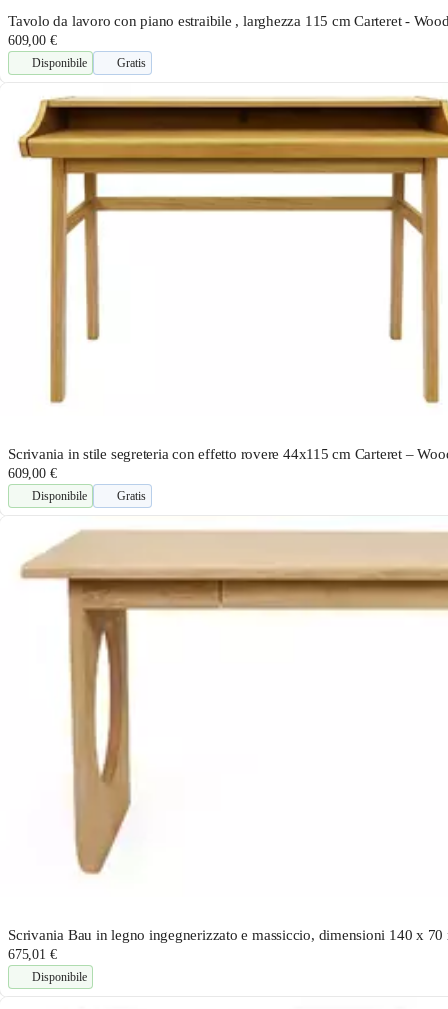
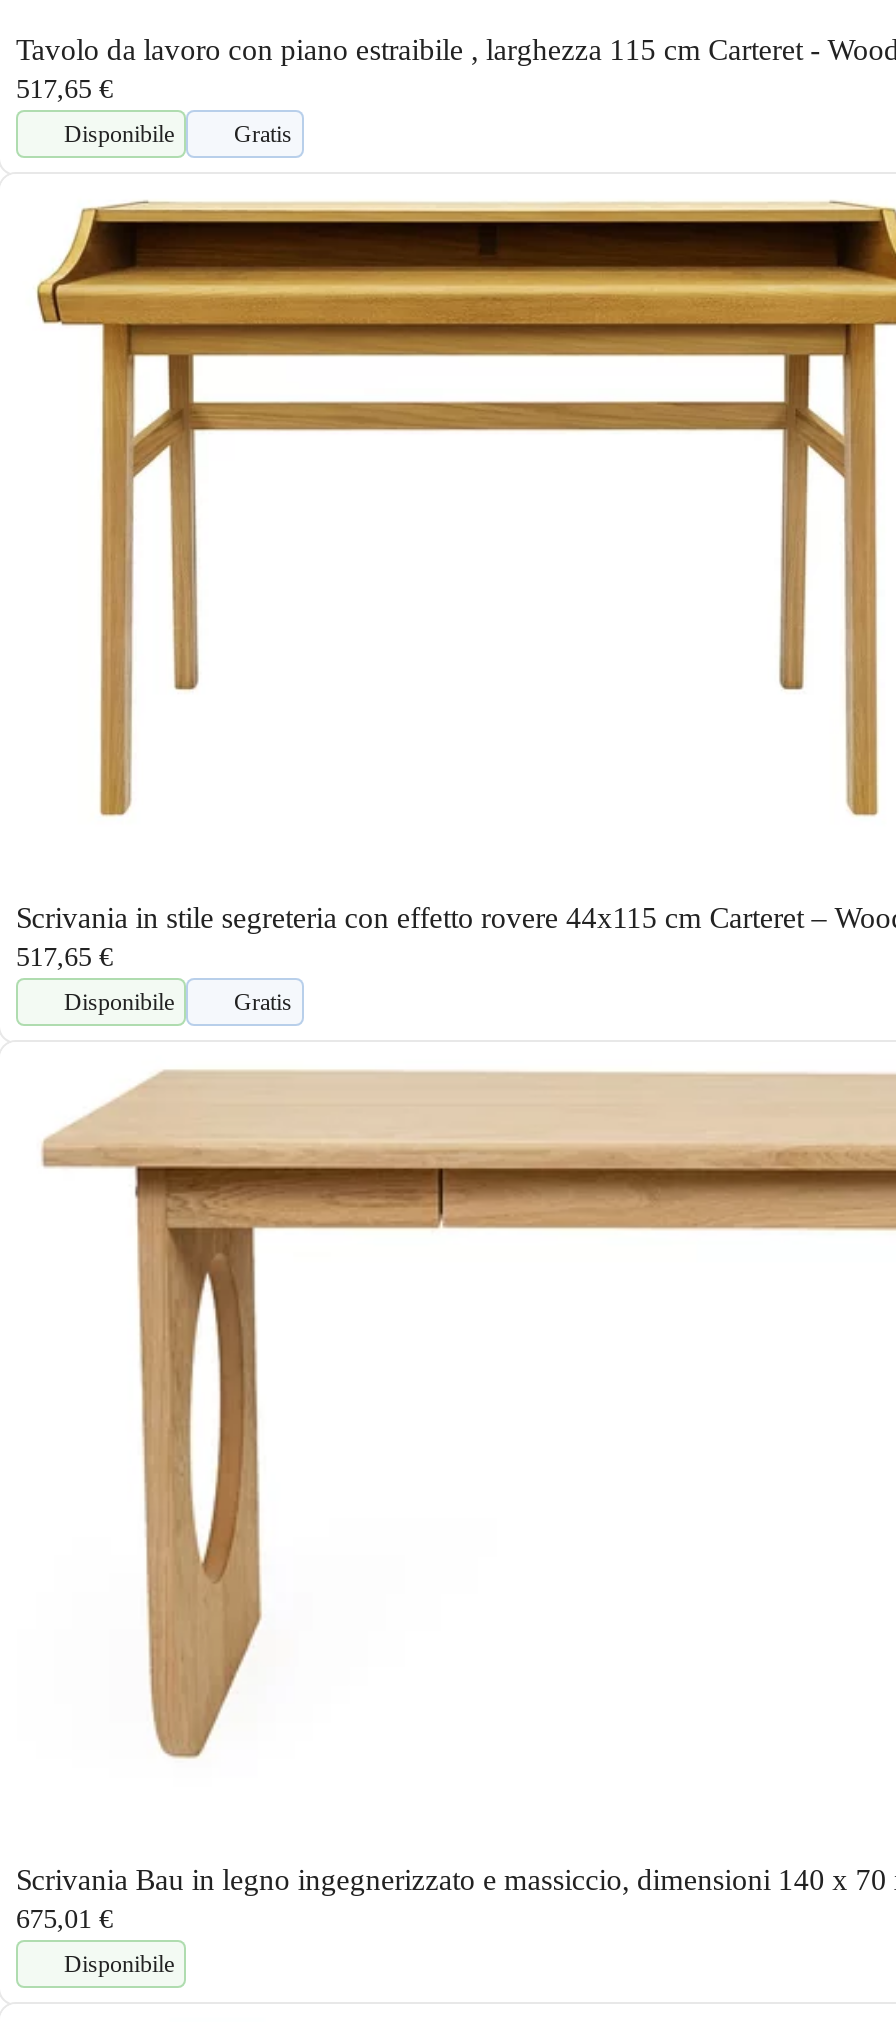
[8,32,56,47] 609,00 € -> [16,73,113,103] 517,65 €
[8,466,56,481] 609,00 € -> [16,941,113,971] 517,65 €

